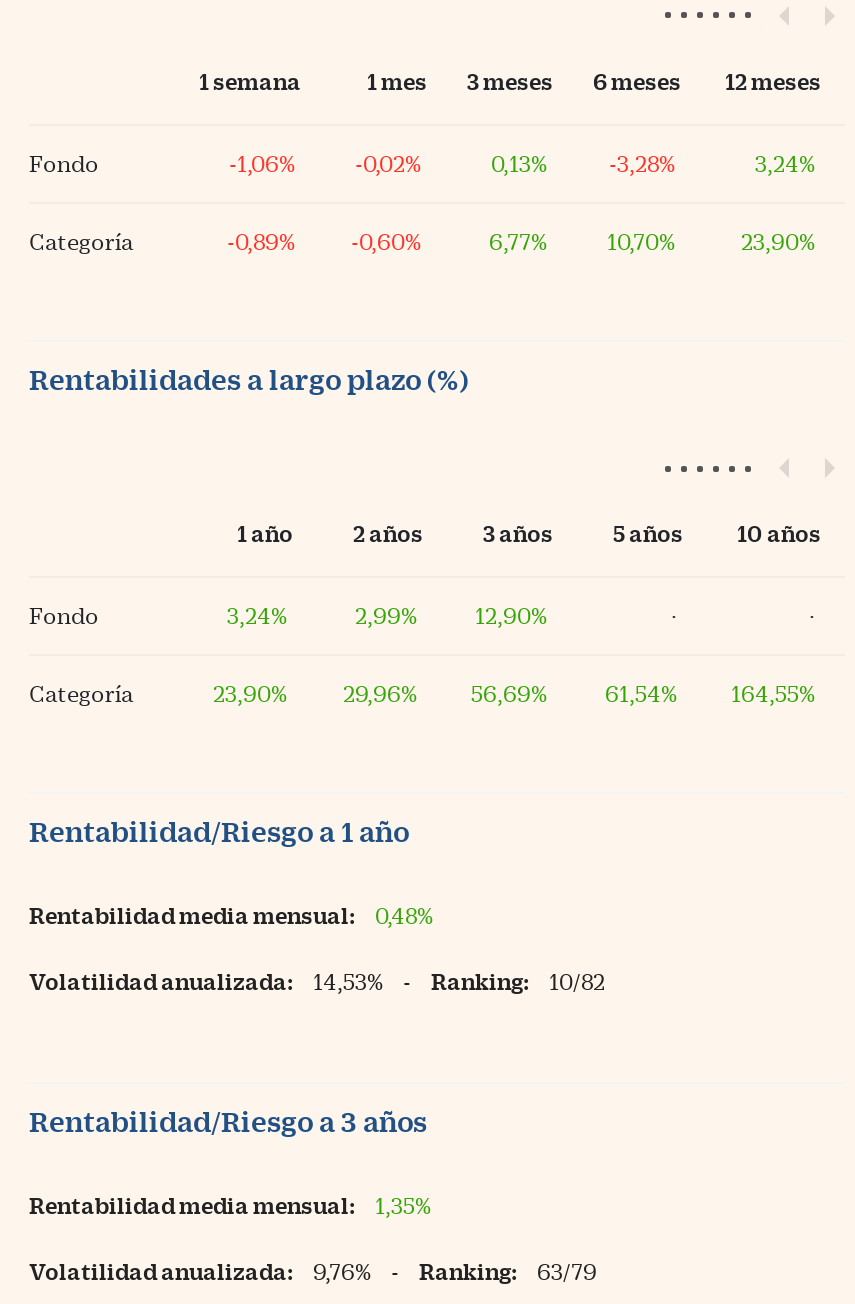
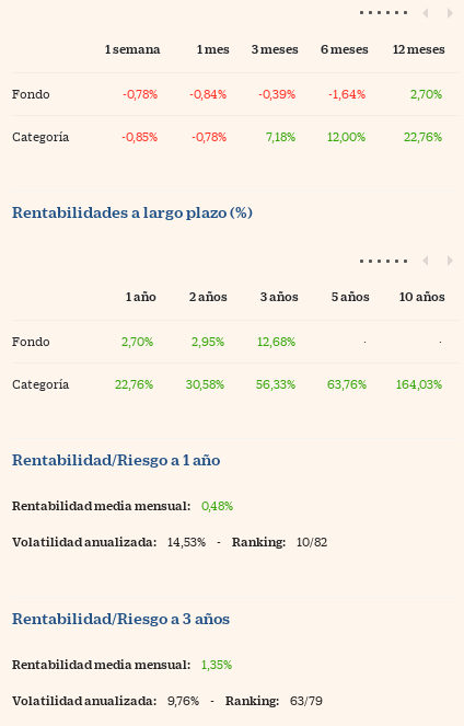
[229,149,295,175] -1,06% -> [123,86,158,100] -0,78%
[355,149,421,175] -0,02% -> [189,86,227,100] -0,84%
[491,149,547,175] 0,13% -> [258,86,295,100] -0,39%
[609,149,675,175] -3,28% -> [328,86,366,100] -1,64%
[755,149,815,175] 3,24% -> [410,86,442,100] 2,70%
[227,227,295,253] -0,89% -> [121,129,158,143] -0,85%
[351,227,421,253] -0,60% -> [192,129,227,143] -0,78%
[489,227,547,253] 6,77% -> [266,129,295,143] 7,18%
[607,227,675,253] 10,70% -> [327,129,366,143] 12,00%
[741,227,815,253] 23,90% -> [404,129,442,143] 22,76%
[227,602,287,628] 3,24% -> [121,334,153,348] 2,70%
[355,602,417,628] 2,99% -> [192,334,224,348] 2,95%
[475,602,547,628] 12,90% -> [257,334,295,348] 12,68%
[213,680,287,706] 23,90% -> [115,377,153,391] 22,76%
[343,680,417,706] 29,96% -> [186,377,224,391] 30,58%
[471,680,547,706] 56,69% -> [256,377,295,391] 56,33%
[605,680,677,706] 61,54% -> [327,377,367,391] 63,76%
[731,680,815,706] 164,55% -> [396,377,442,391] 164,03%

